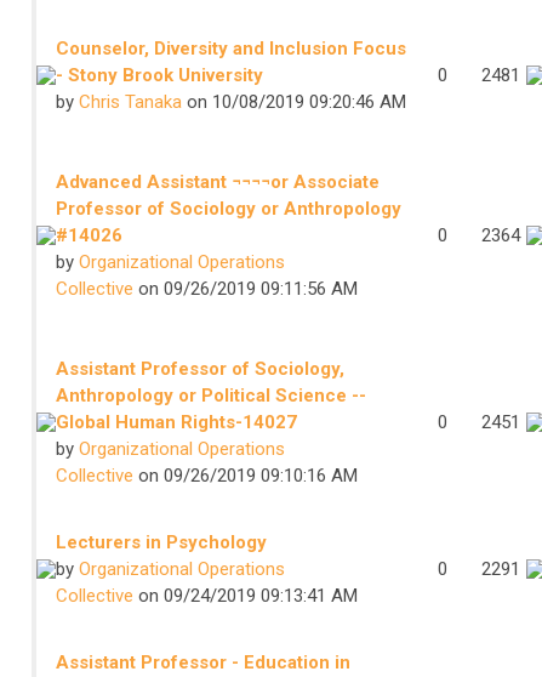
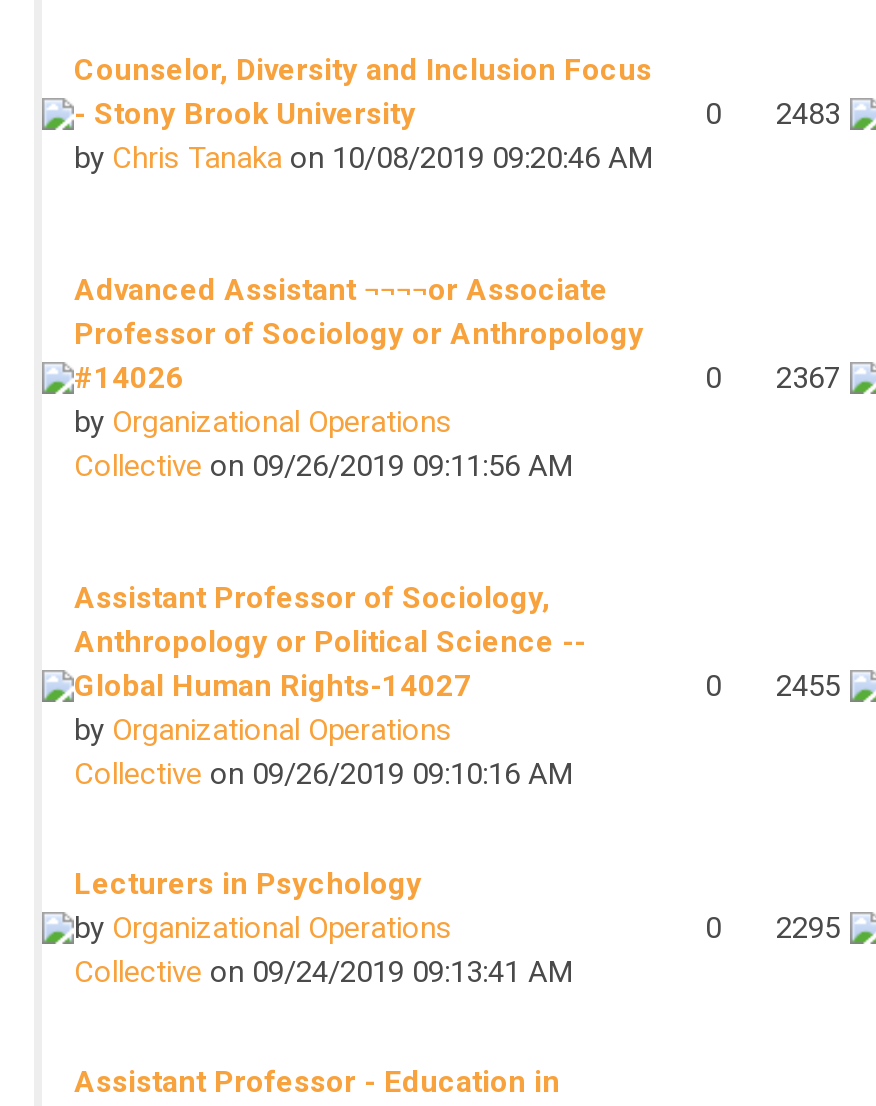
[438,65,520,87] 0 2481 -> [705,97,840,133] 0 2483
[438,225,520,247] 0 2364 -> [705,361,840,397] 0 2367
[438,412,520,434] 0 2451 -> [705,669,840,705] 0 2455
[438,559,520,581] 0 2291 -> [705,911,840,947] 0 2295

